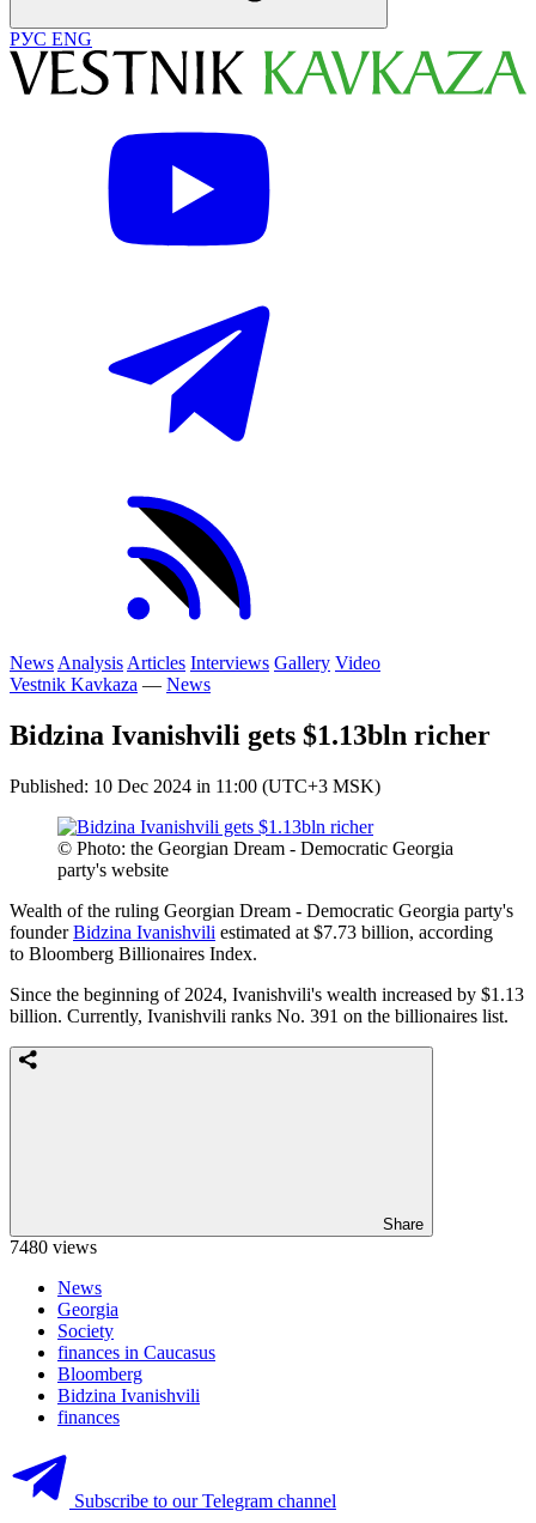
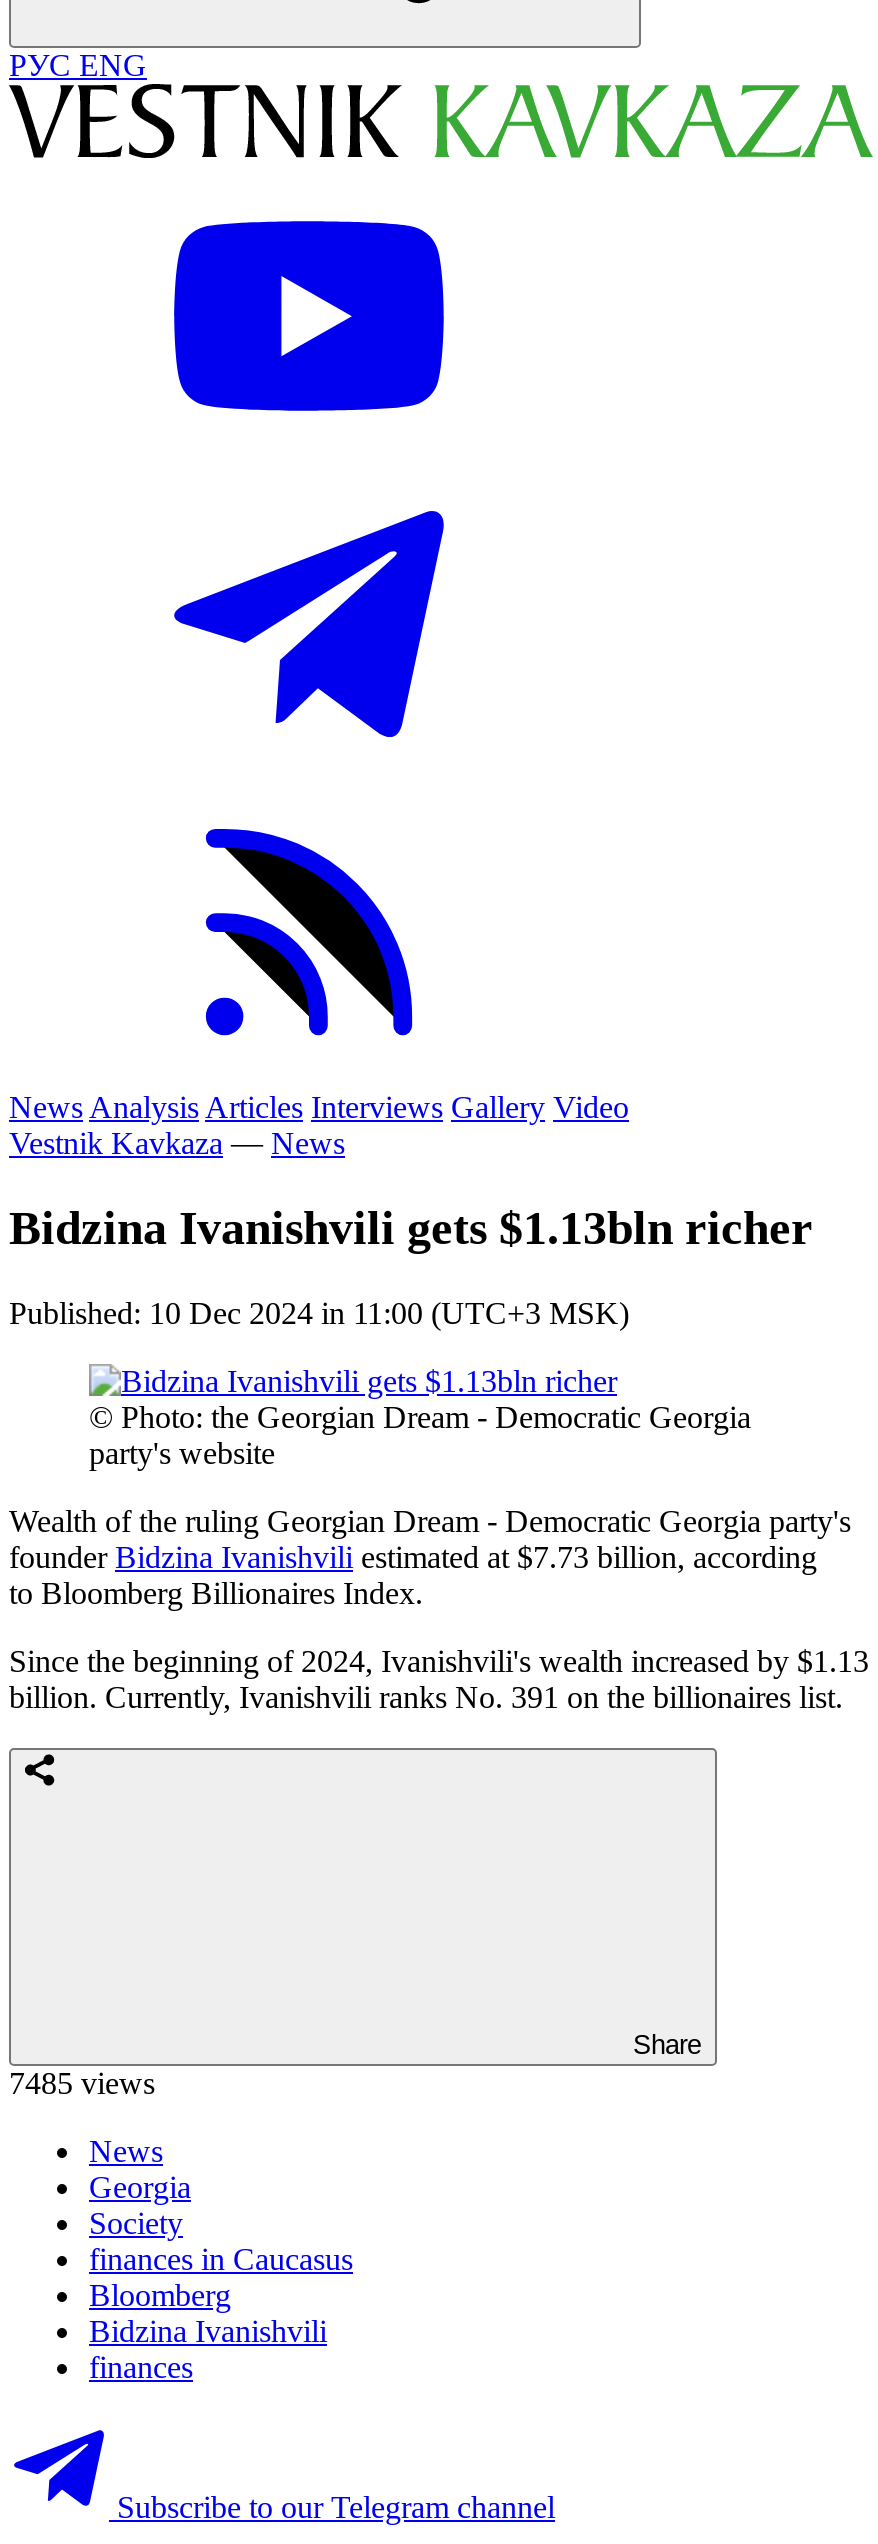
[10,1236,97,1257] 7480 views -> [9,2065,155,2099] 7485 views

